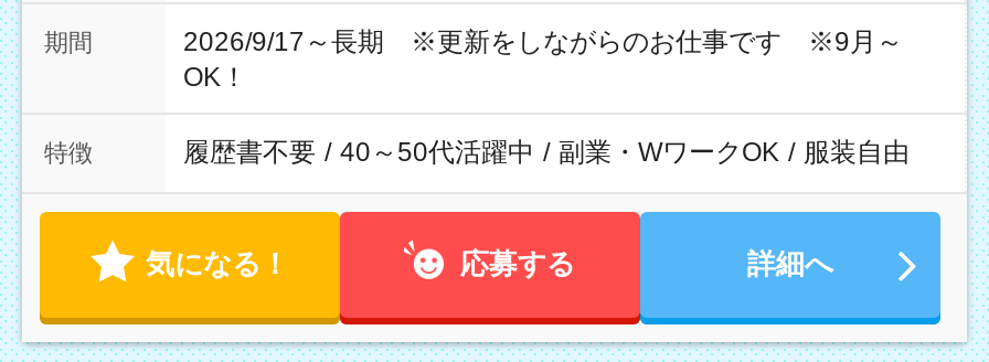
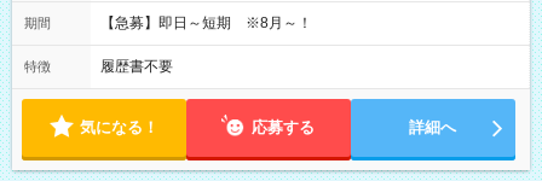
[183,26,903,93] 2026/9/17～長期 ※更新をしながらのお仕事です ※9月～ | OK！ -> [100,14,310,31] 【急募】即日～短期 ※8月～！
[183,137,910,168] 履歴書不要 / 40～50代活躍中 / 副業・WワークOK / 服装自由 -> [100,58,173,75] 履歴書不要

